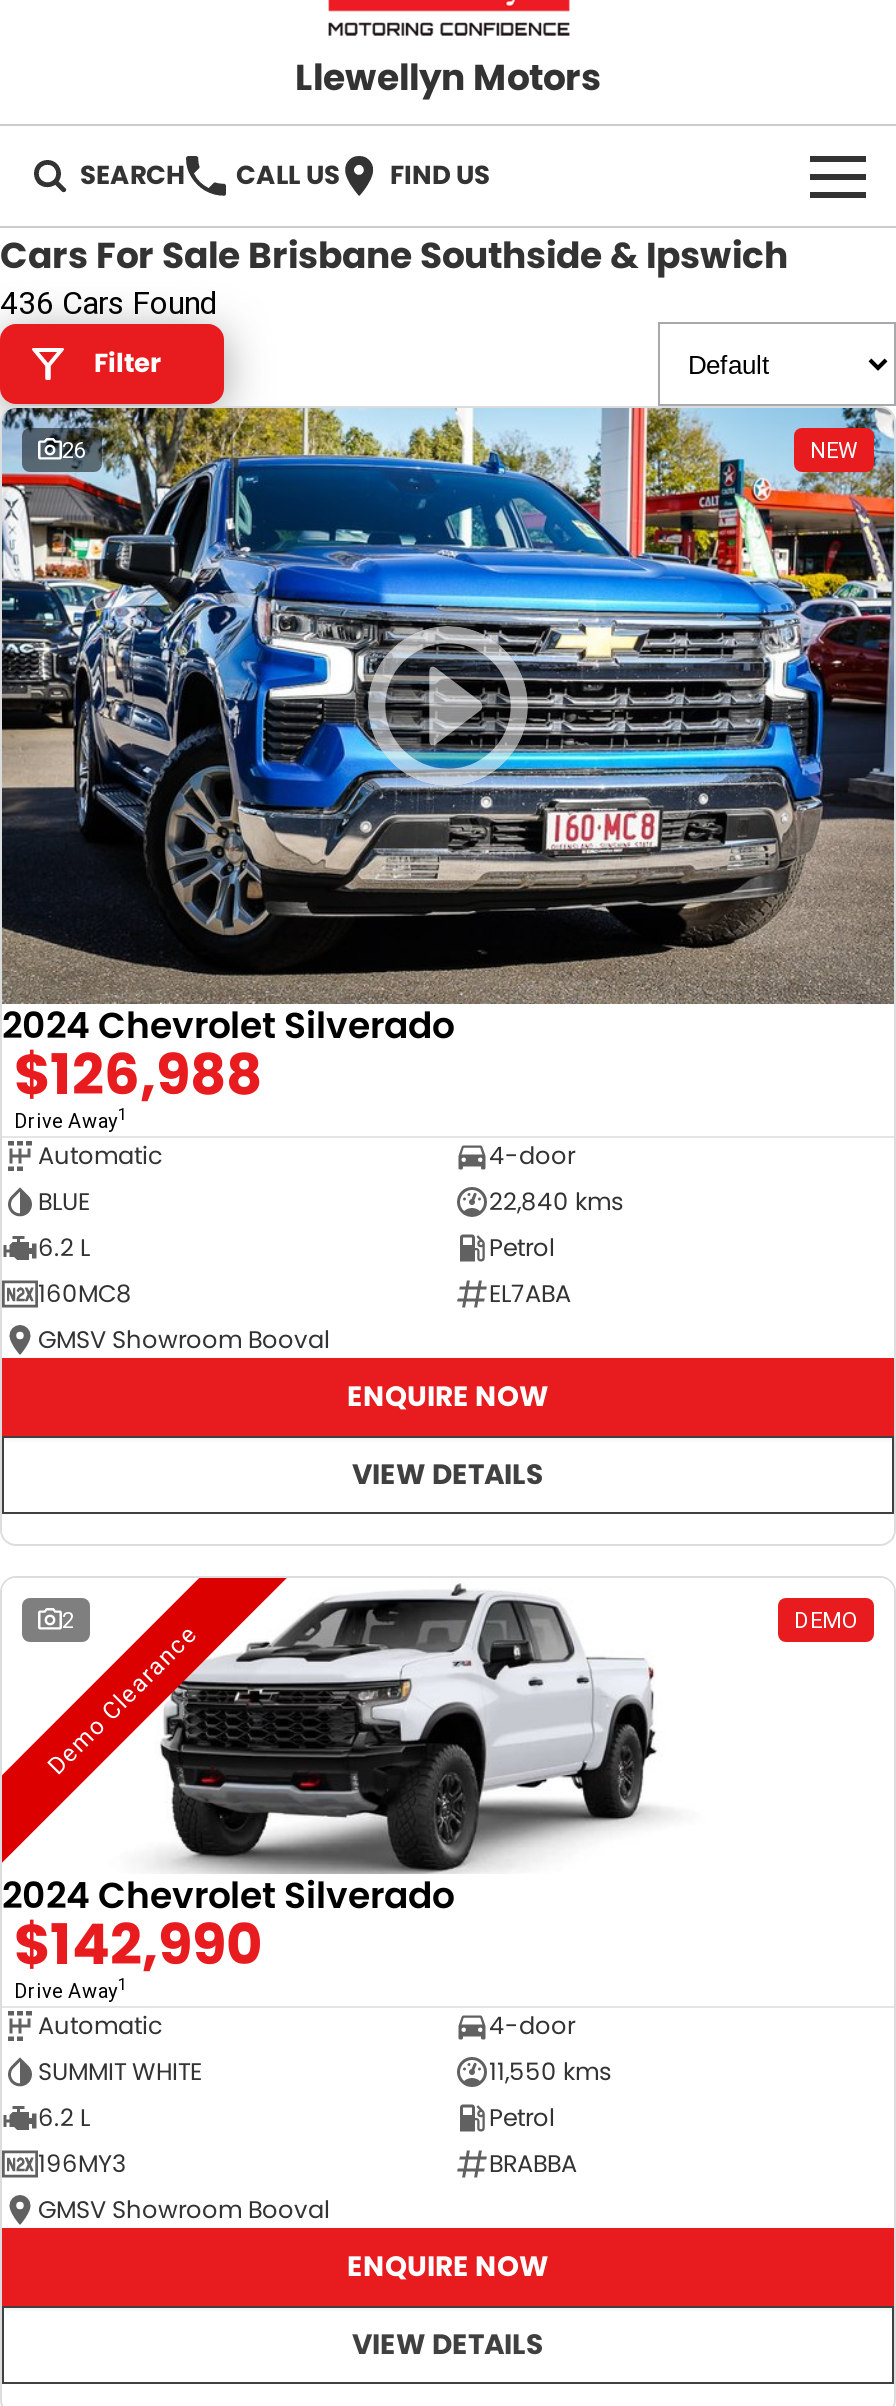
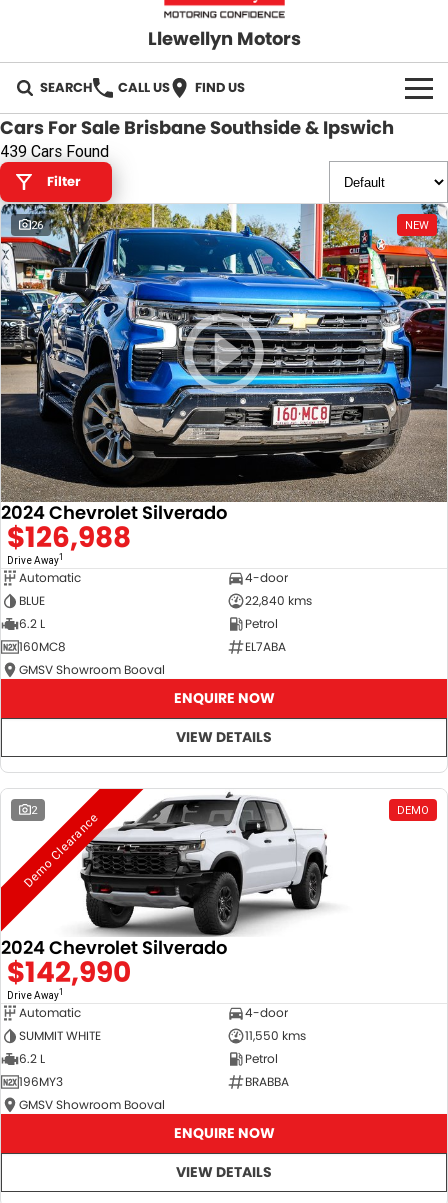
[0,282,218,322] 436 Cars Found -> [0,141,109,161] 439 Cars Found

